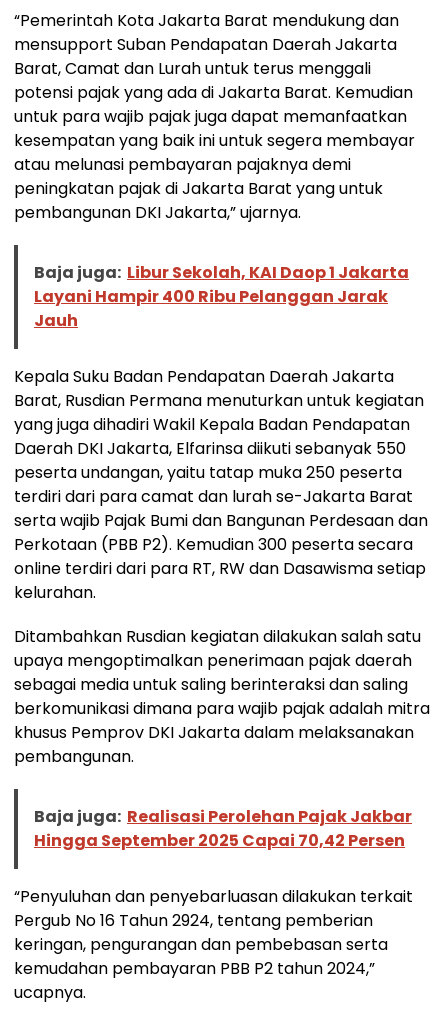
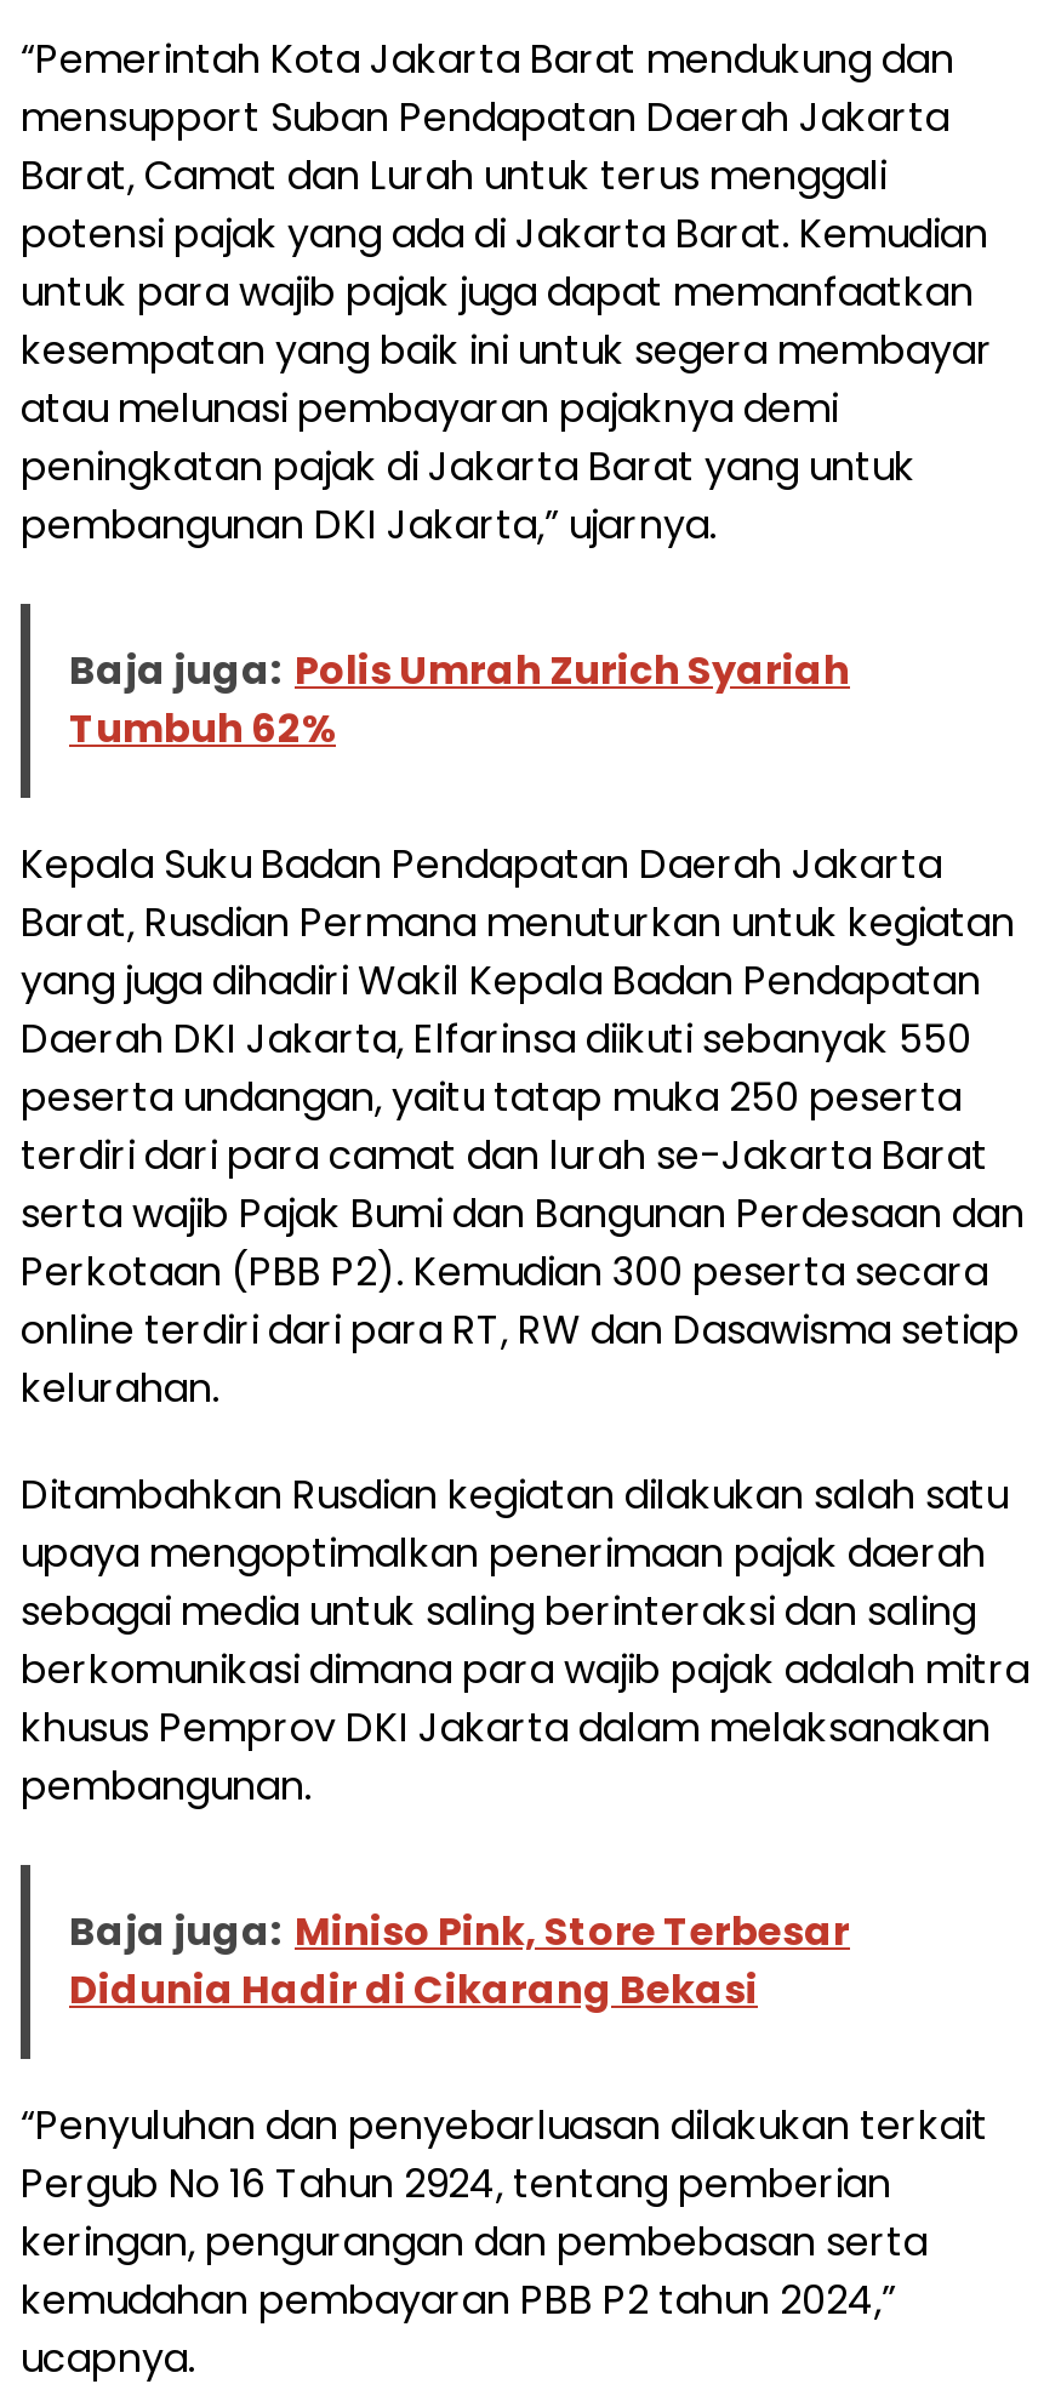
[34,261,409,332] Baja juga: Libur Sekolah, KAI Daop 1 Jakarta | Layani Hampir 400 Ribu Pelanggan Jarak | Jauh -> [69,642,850,756] Baja juga: Polis Umrah Zurich Syariah | Tumbuh 62%
[34,805,412,852] Baja juga: Realisasi Perolehan Pajak Jakbar | Hingga September 2025 Capai 70,42 Persen -> [69,1903,850,2017] Baja juga: Miniso Pink, Store Terbesar | Didunia Hadir di Cikarang Bekasi

